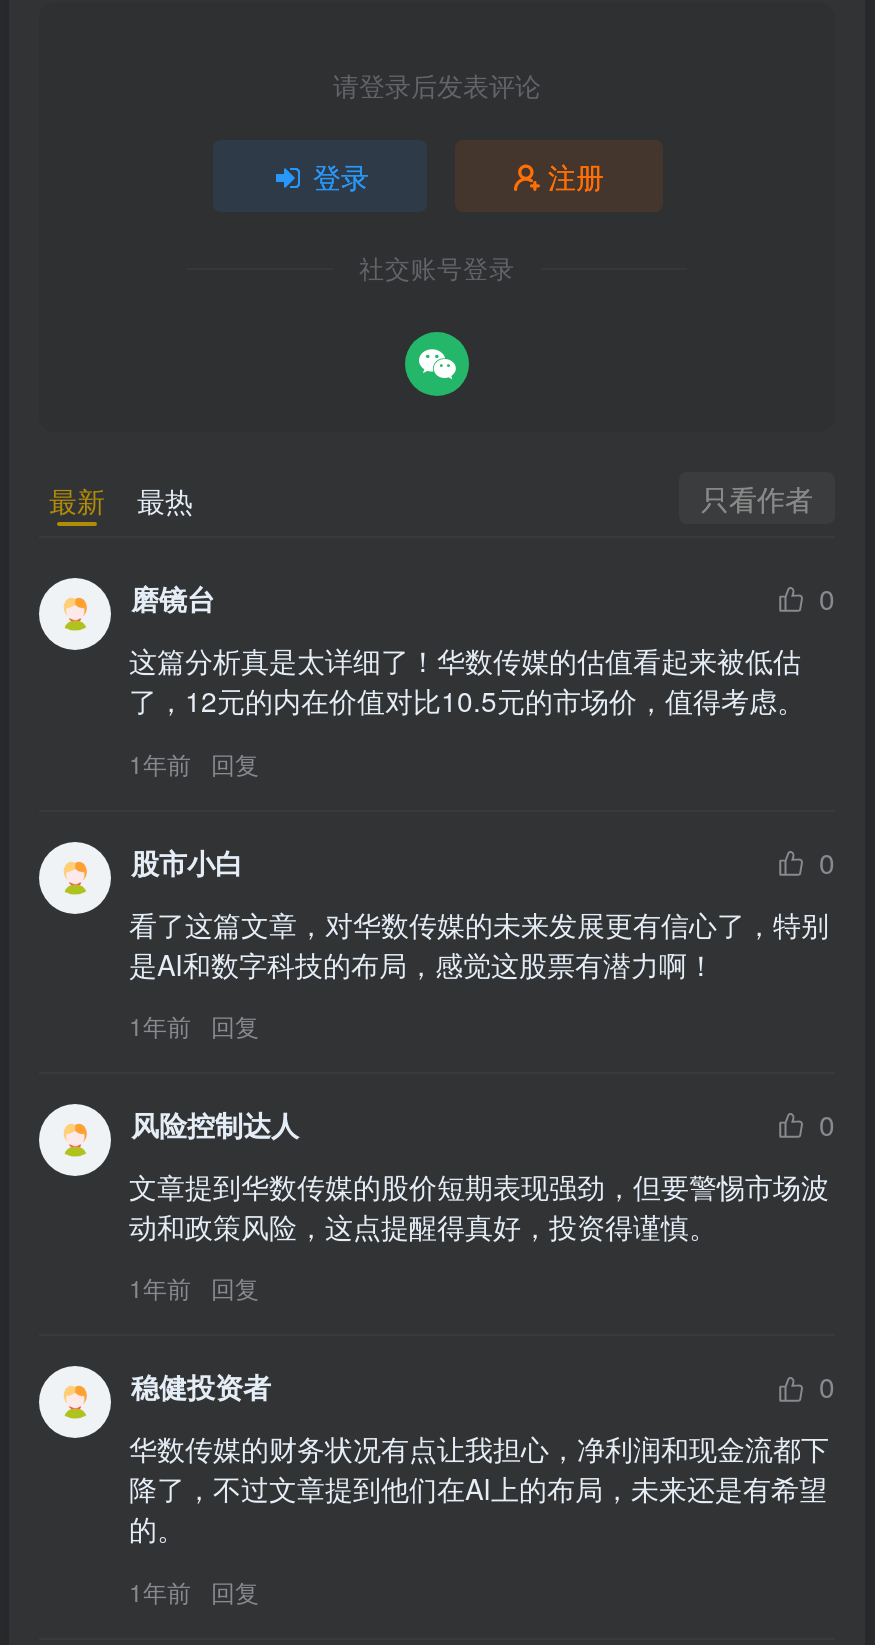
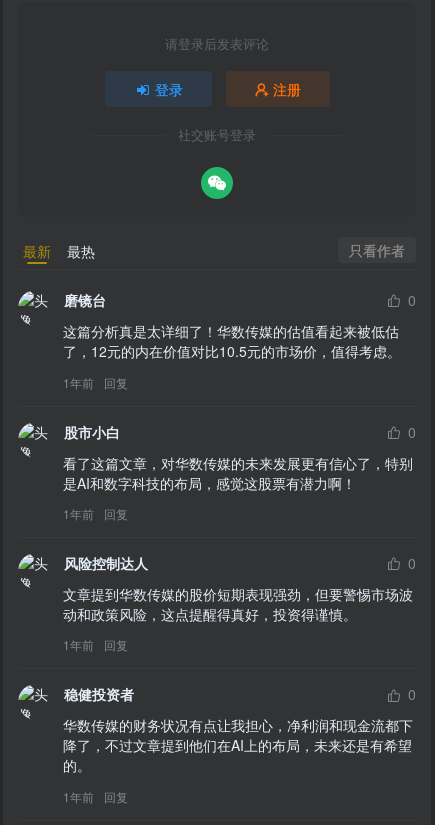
[37,576,113,652] [image] -> [18,290,54,326] [image]
[37,840,113,916] [image] -> [18,422,54,458] [image]
[37,1102,113,1178] [image] -> [18,553,54,589] [image]
[37,1364,113,1440] [image] -> [18,684,54,720] [image]

